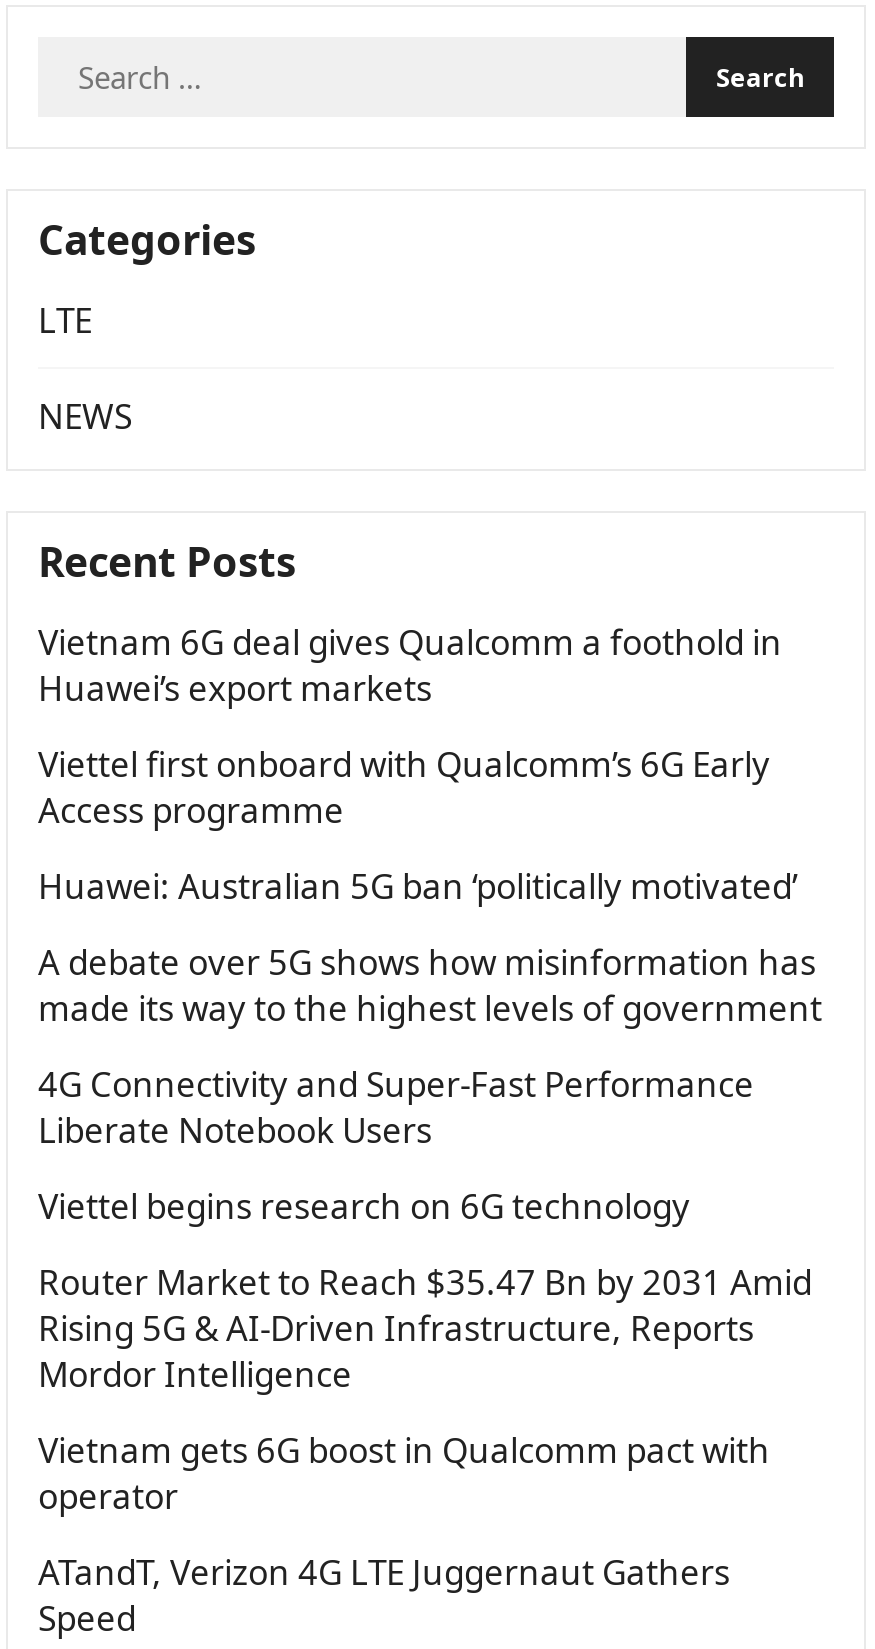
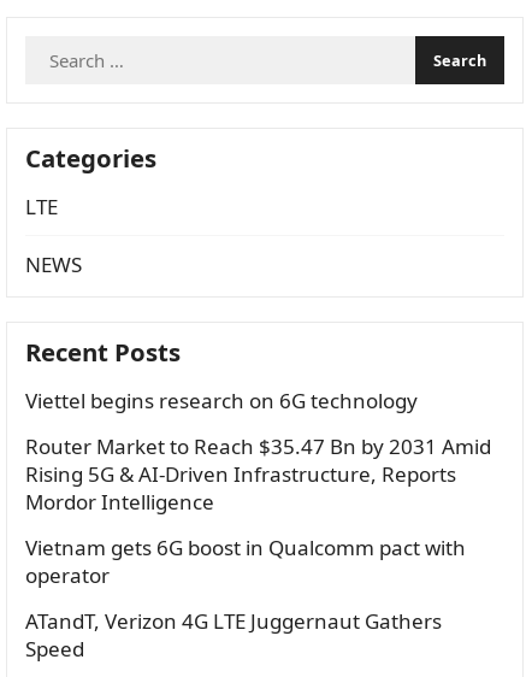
[38,618,822,1152] Vietnam 6G deal gives Qualcomm a foothold in | Huawei’s export markets | Viettel first onboard with Qualcomm’s 6G Early | Access programme | Huawei: Australian 5G ban ‘politically motivated’ | A debate over 5G shows how misinformation has | made its way to the highest levels of government | 4G Connectivity and Super-Fast Performance | Liberate Notebook Users -> none

